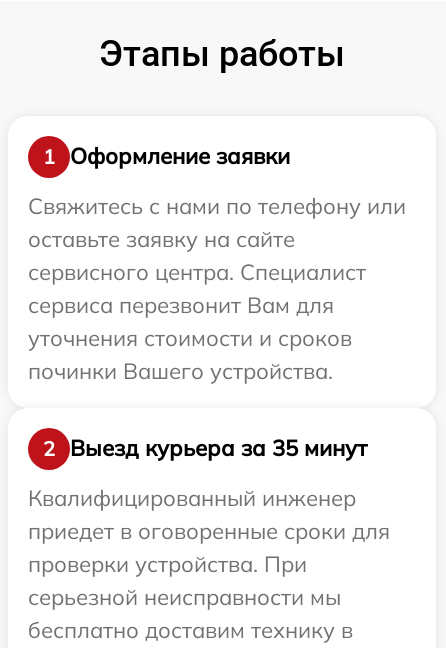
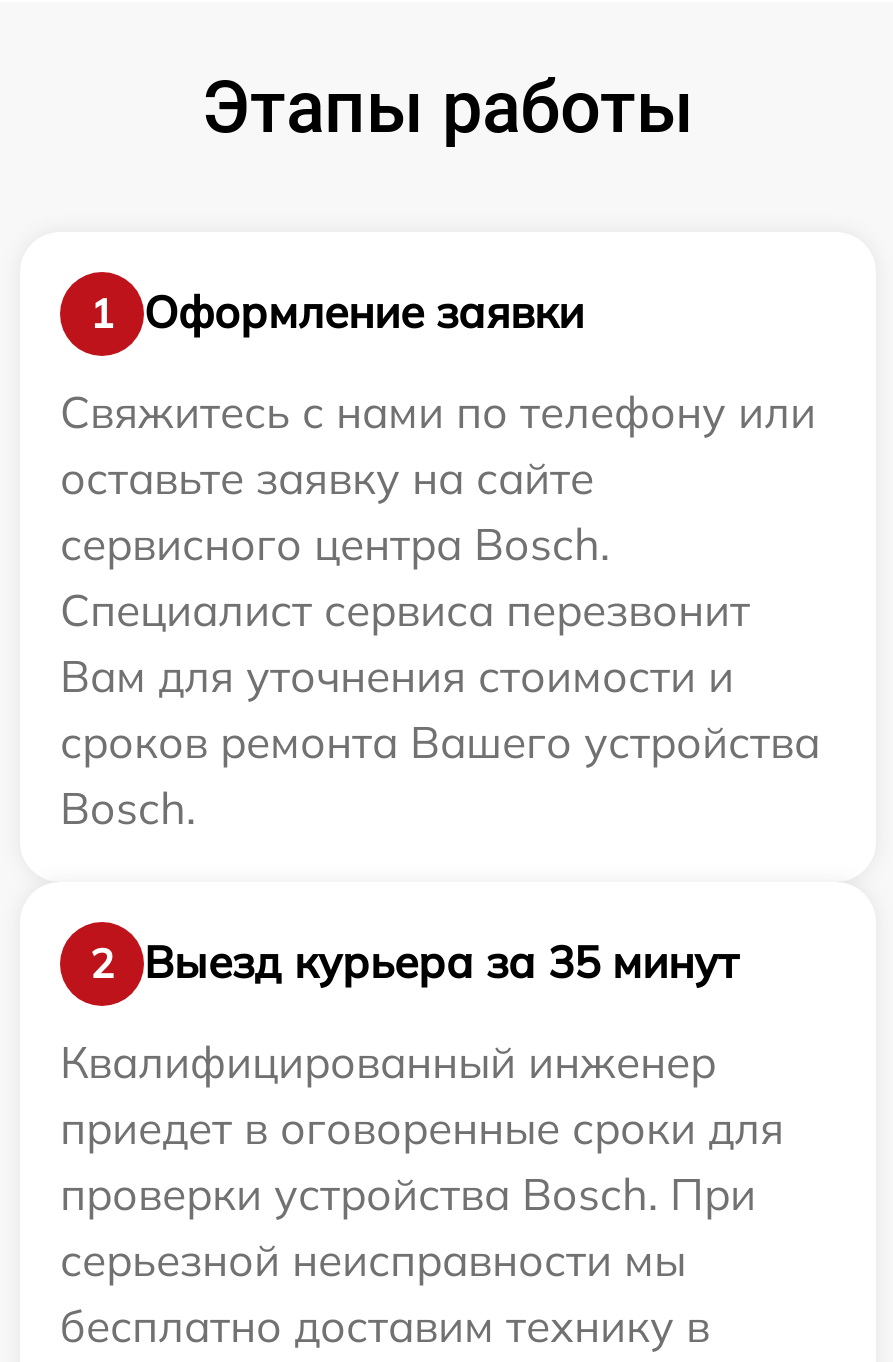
[28,258,366,385] сервисного центра. Специалист | сервиса перезвонит Вам для | уточнения стоимости и сроков | починки Вашего устройства. -> [60,516,820,836] сервисного центра Bosch. | Специалист сервиса перезвонит | Вам для уточнения стоимости и | сроков ремонта Вашего устройства | Bosch.
[28,550,307,578] проверки устройства. При -> [60,1166,756,1222] проверки устройства Bosch. При

